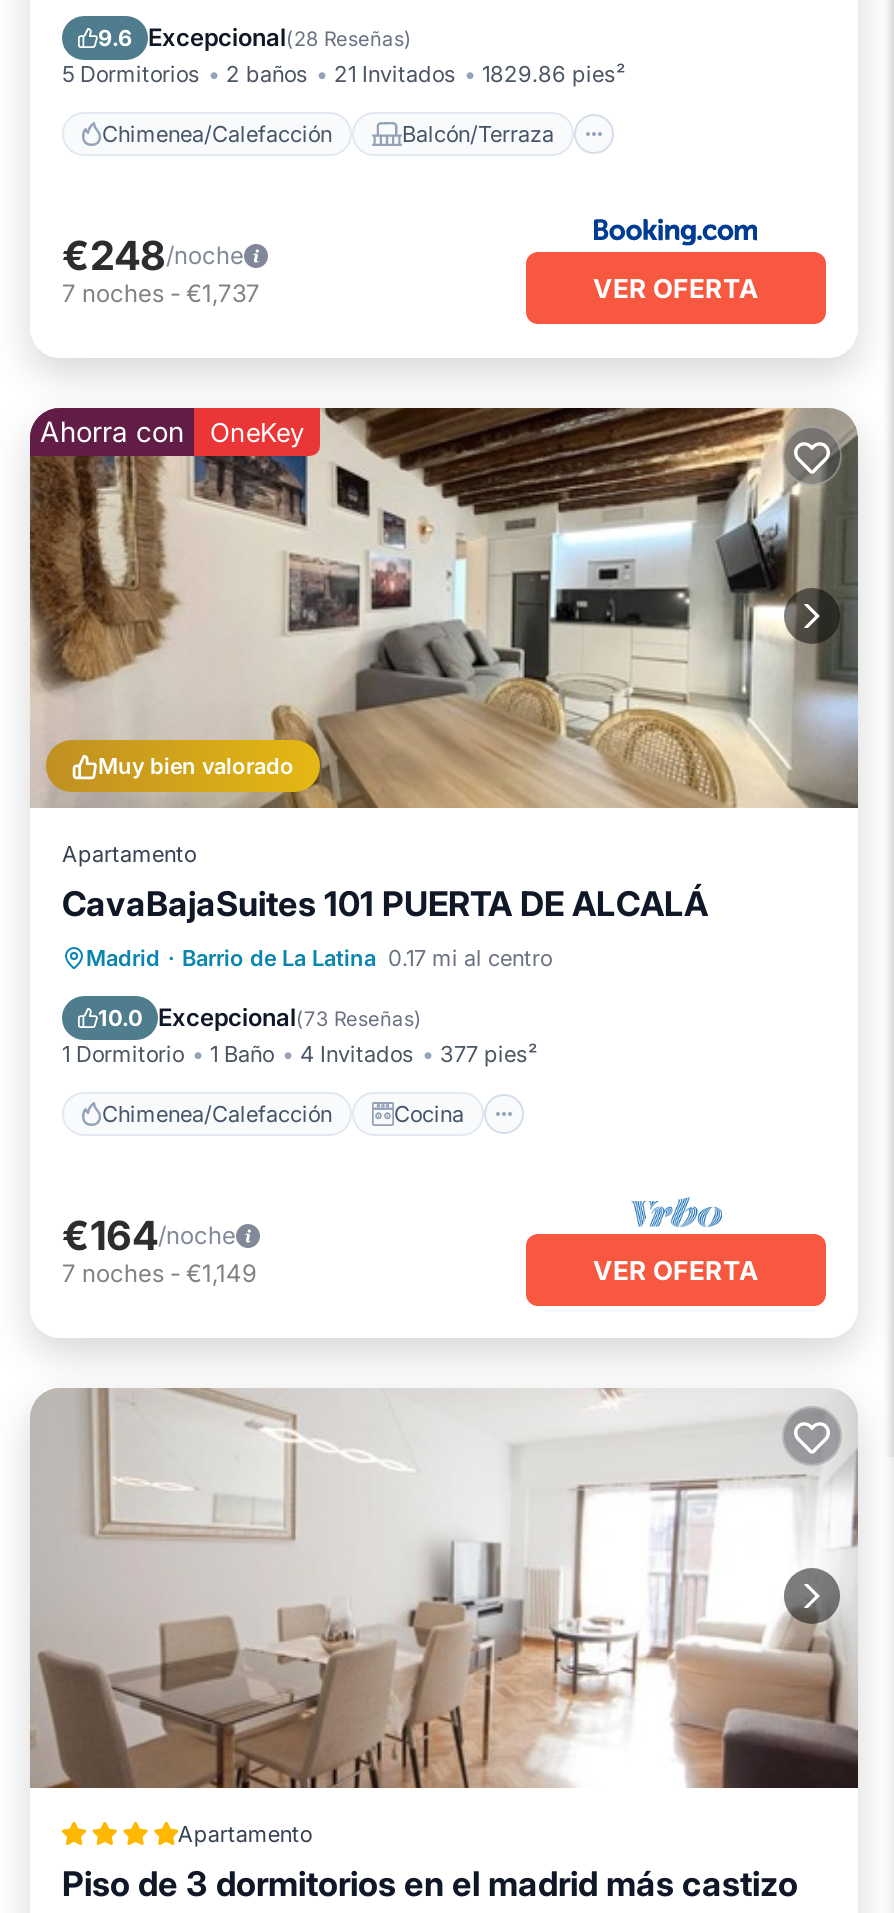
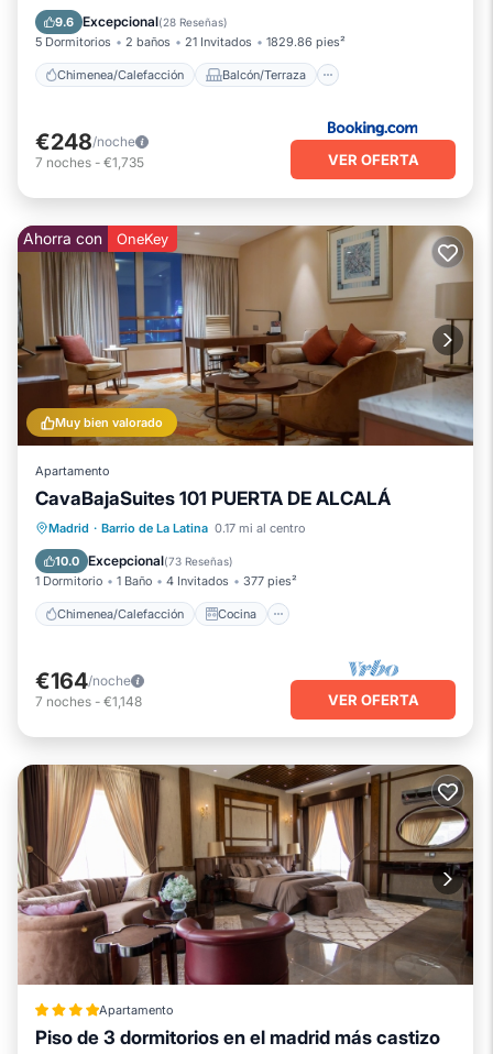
[62,277,260,307] 7 noches - €1,737 -> [35,153,144,170] 7 noches - €1,735
[30,406,858,810] [image] -> [17,224,474,447] [image]
[62,1257,256,1287] 7 noches - €1,149 -> [35,693,142,709] 7 noches - €1,148
[30,1388,860,1790] [image] -> [18,764,474,986] [image]

